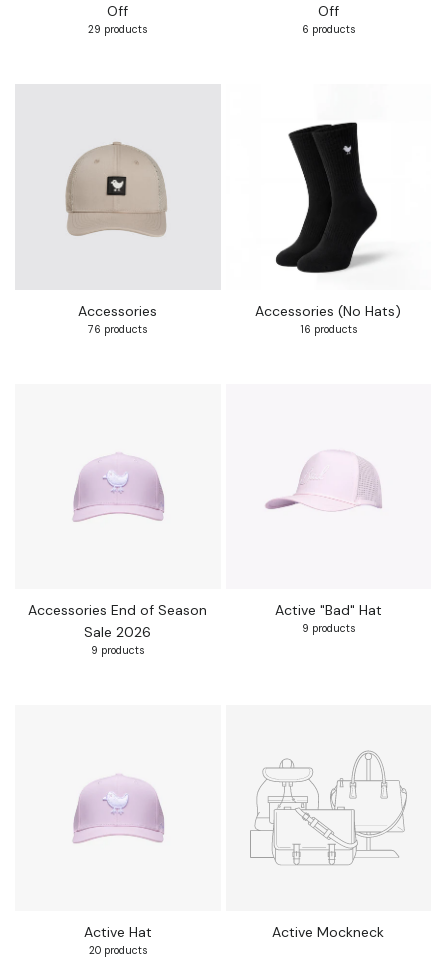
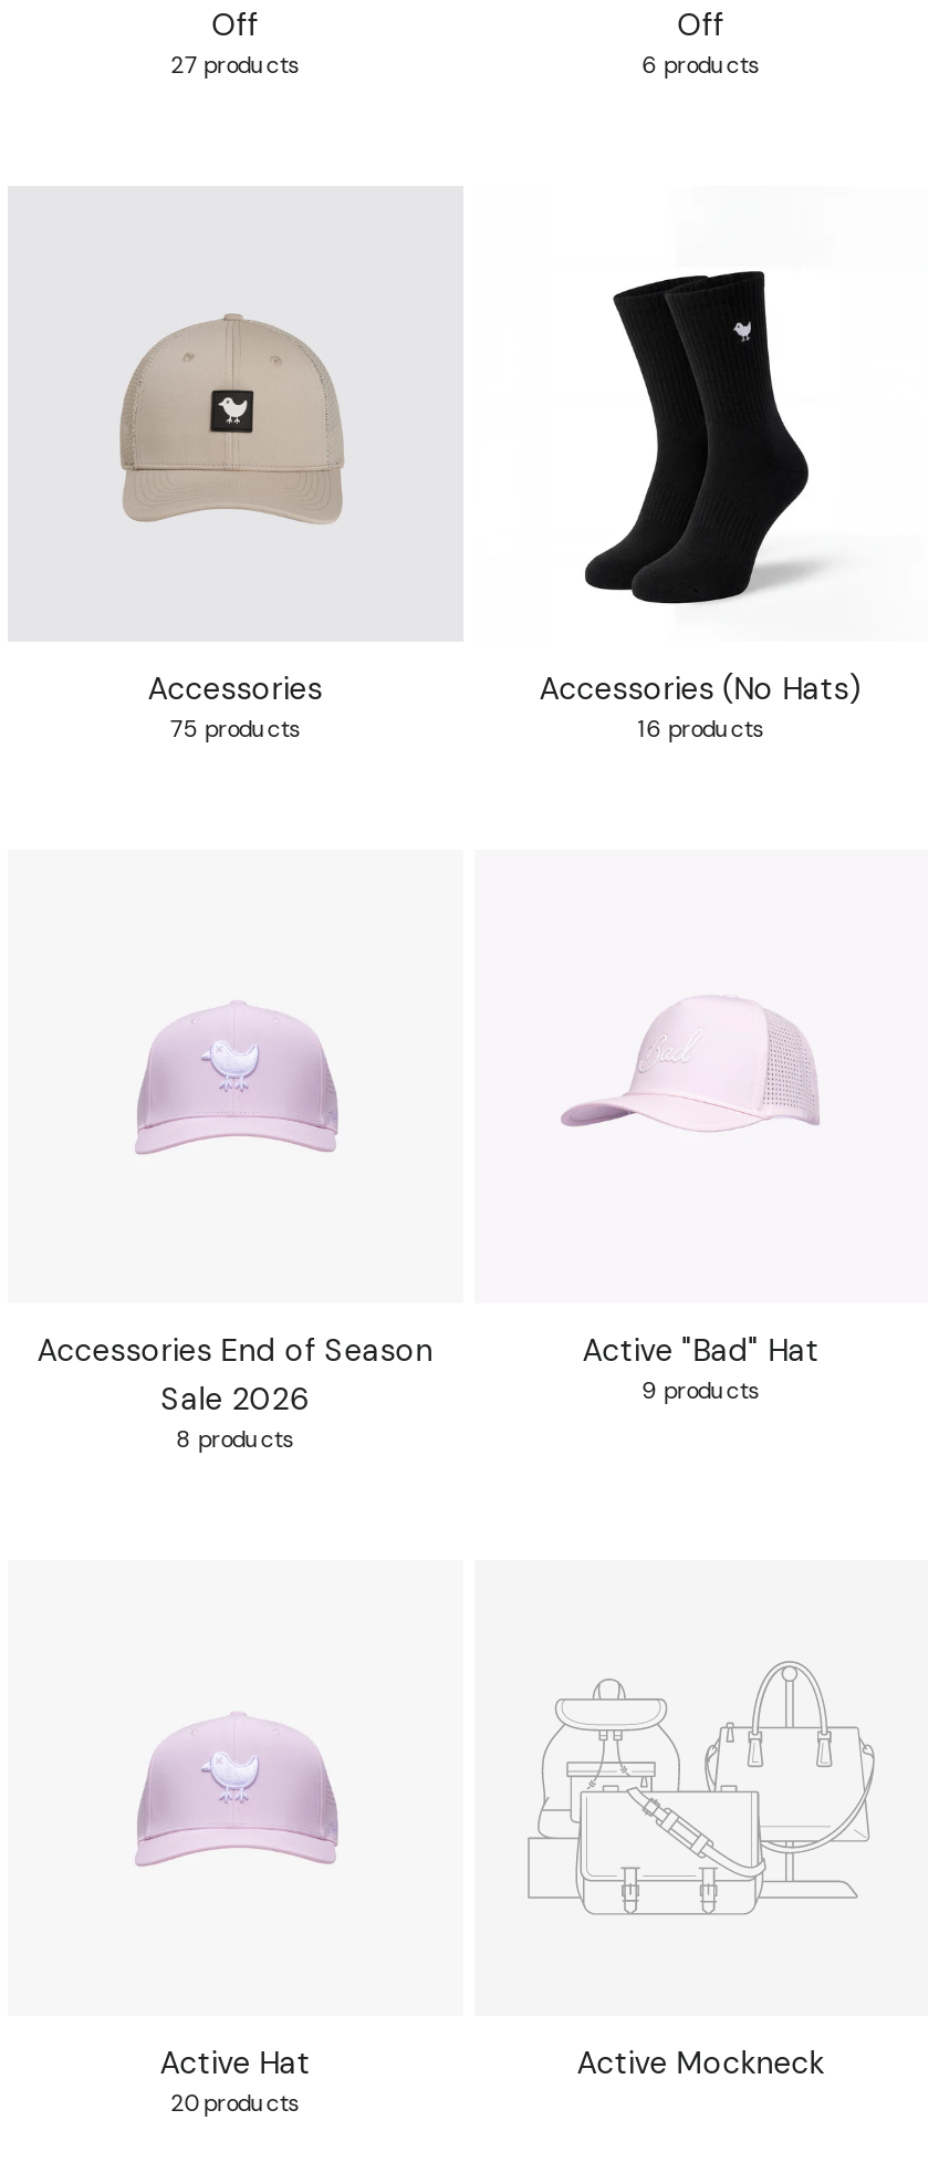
[88,23,147,36] 29 products -> [171,52,299,81] 27 products
[88,323,147,336] 76 products -> [170,715,300,744] 75 products
[91,644,144,657] 9 products -> [176,1426,294,1455] 8 products

